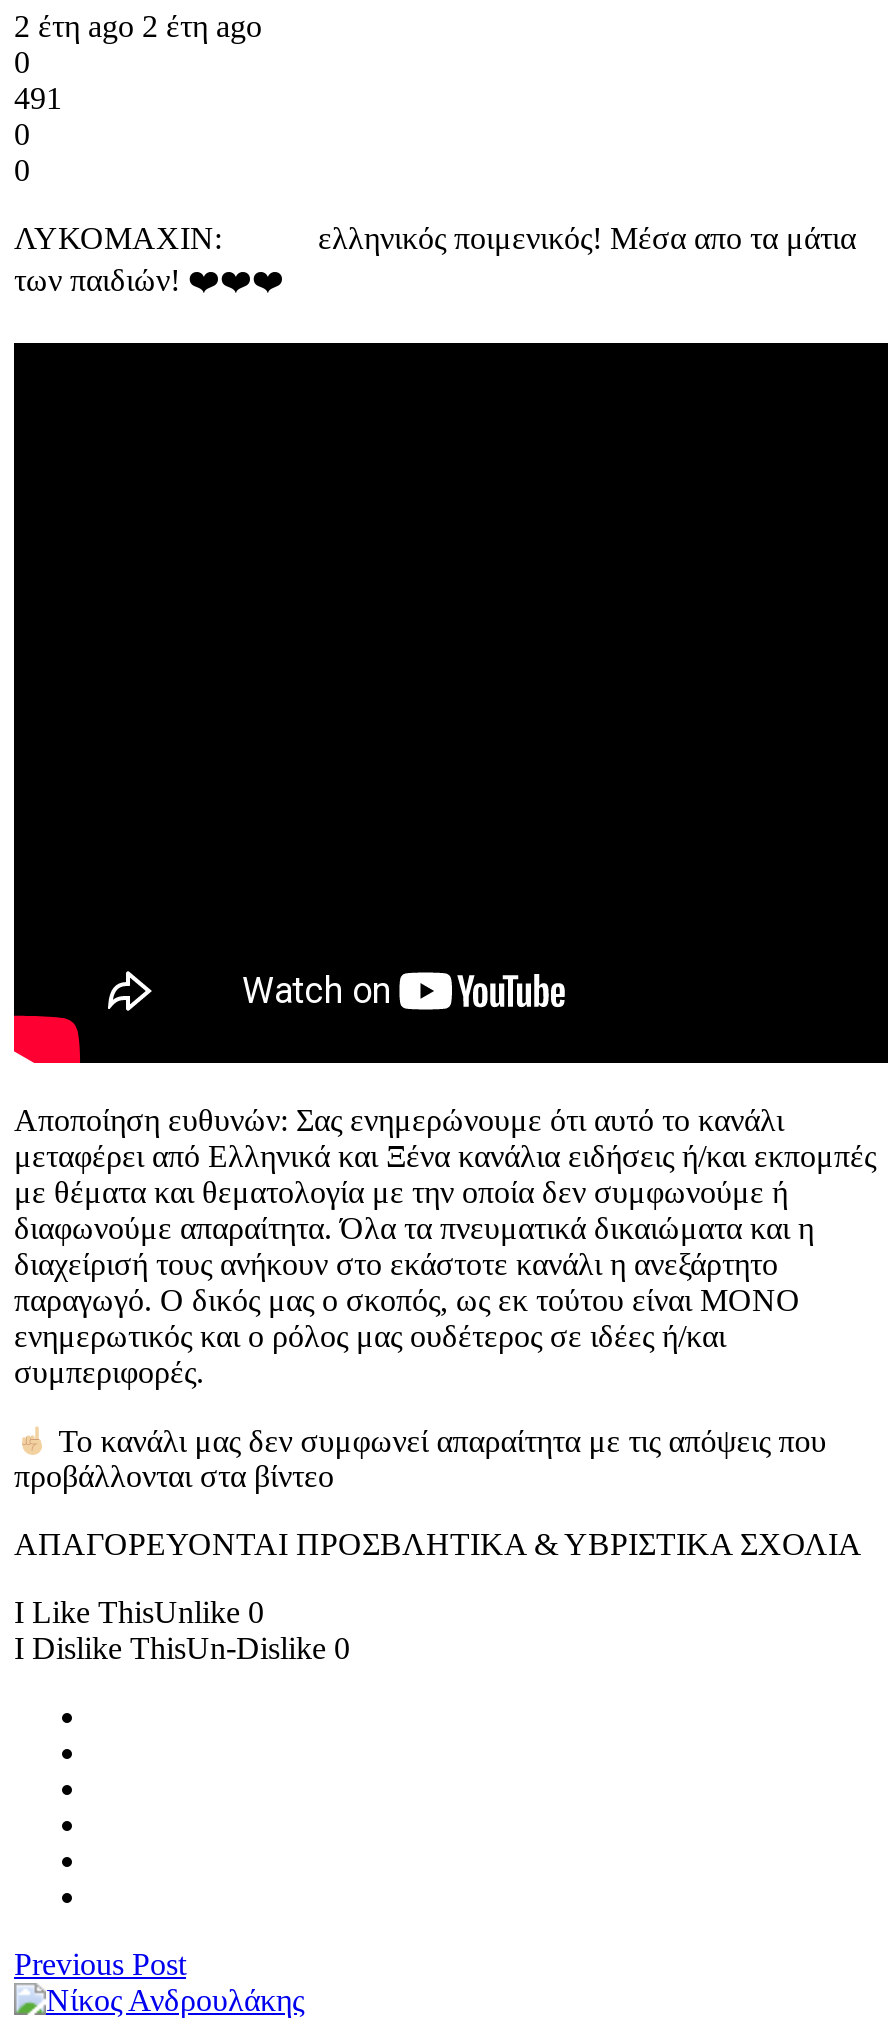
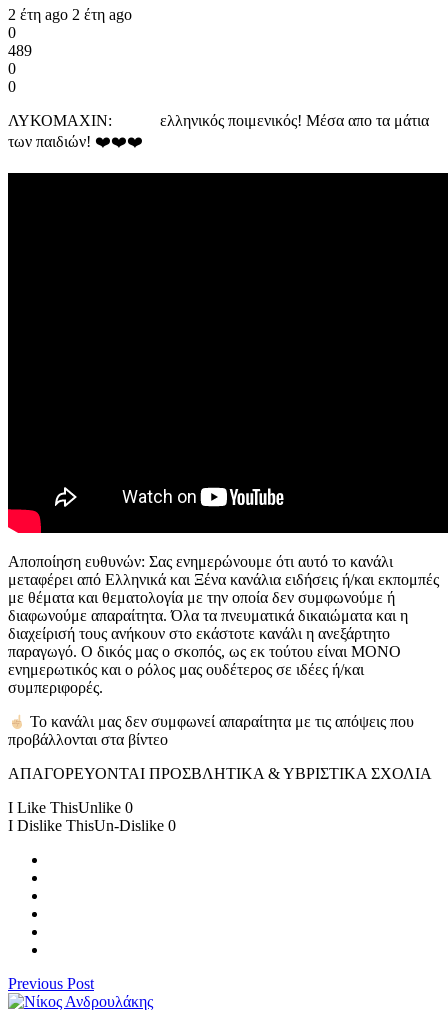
[14,81,62,115] 491 -> [8,42,32,59] 489

